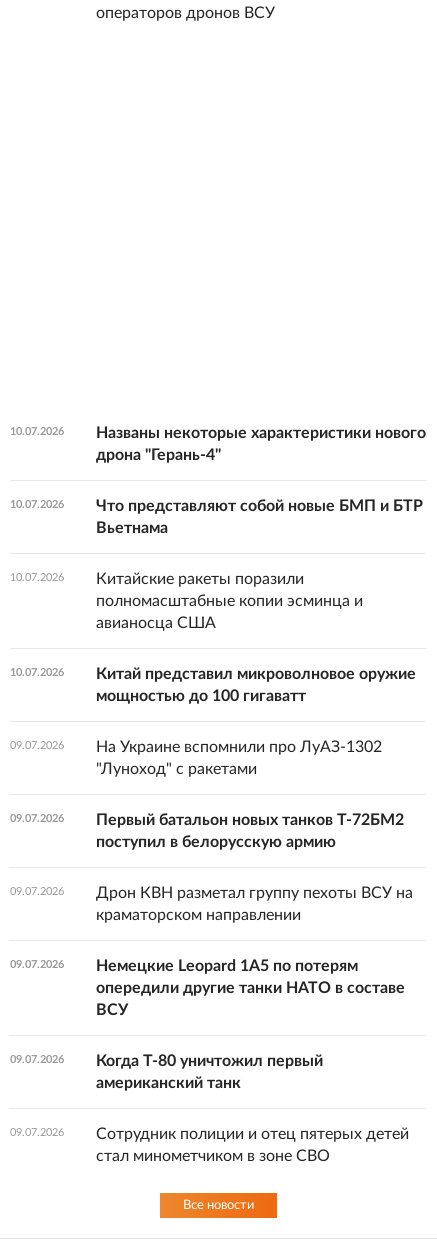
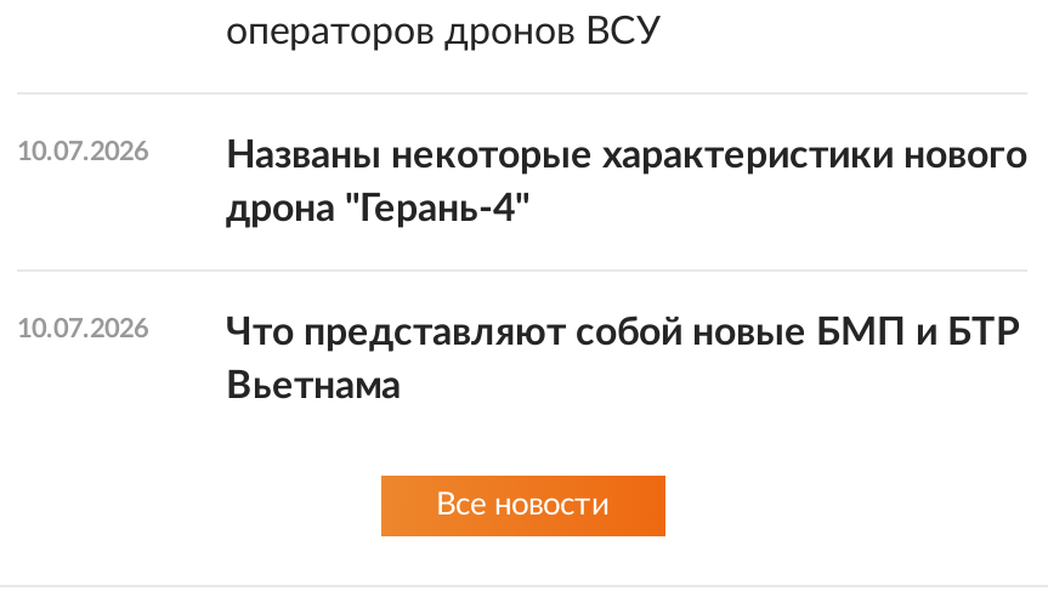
[10,570,416,1163] 10.07.2026 | Китайские ракеты поразили | полномасштабные копии эсминца и | авианосца США | 10.07.2026 | Китай представил микроволновое оружие | мощностью до 100 гигаватт | 09.07.2026 | На Украине вспомнили про ЛуАЗ-1302 | "Луноход" с ракетами | 09.07.2026 | Первый батальон новых танков Т-72БМ2 | поступил в белорусскую армию | 09.07.2026 | Дрон КВН разметал группу пехоты ВСУ на | краматорском направлении | 09.07.2026 | Немецкие Leopard 1A5 по потерям | опередили другие танки НАТО в составе | ВСУ | 09.07.2026 | Когда Т-80 уничтожил первый | американский танк | 09.07.2026 | Сотрудник полиции и отец пятерых детей | стал минометчиком в зоне СВО -> none

